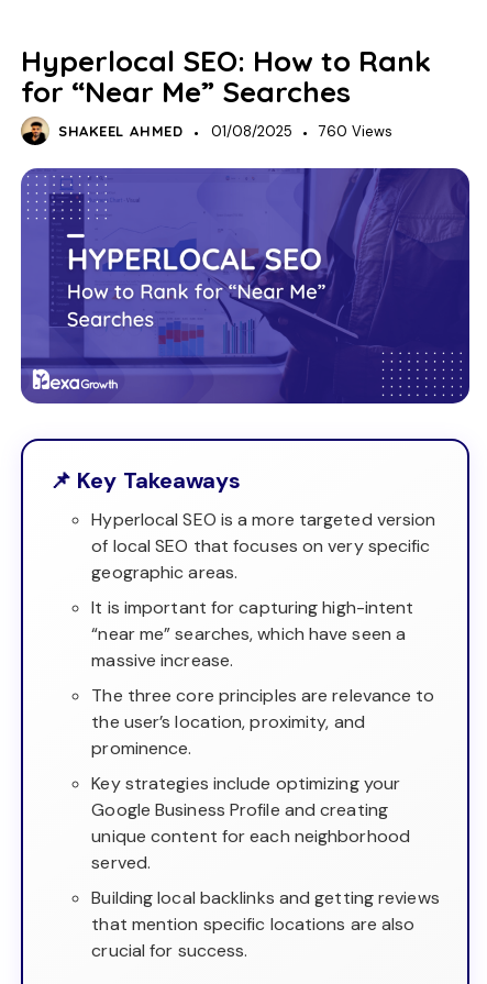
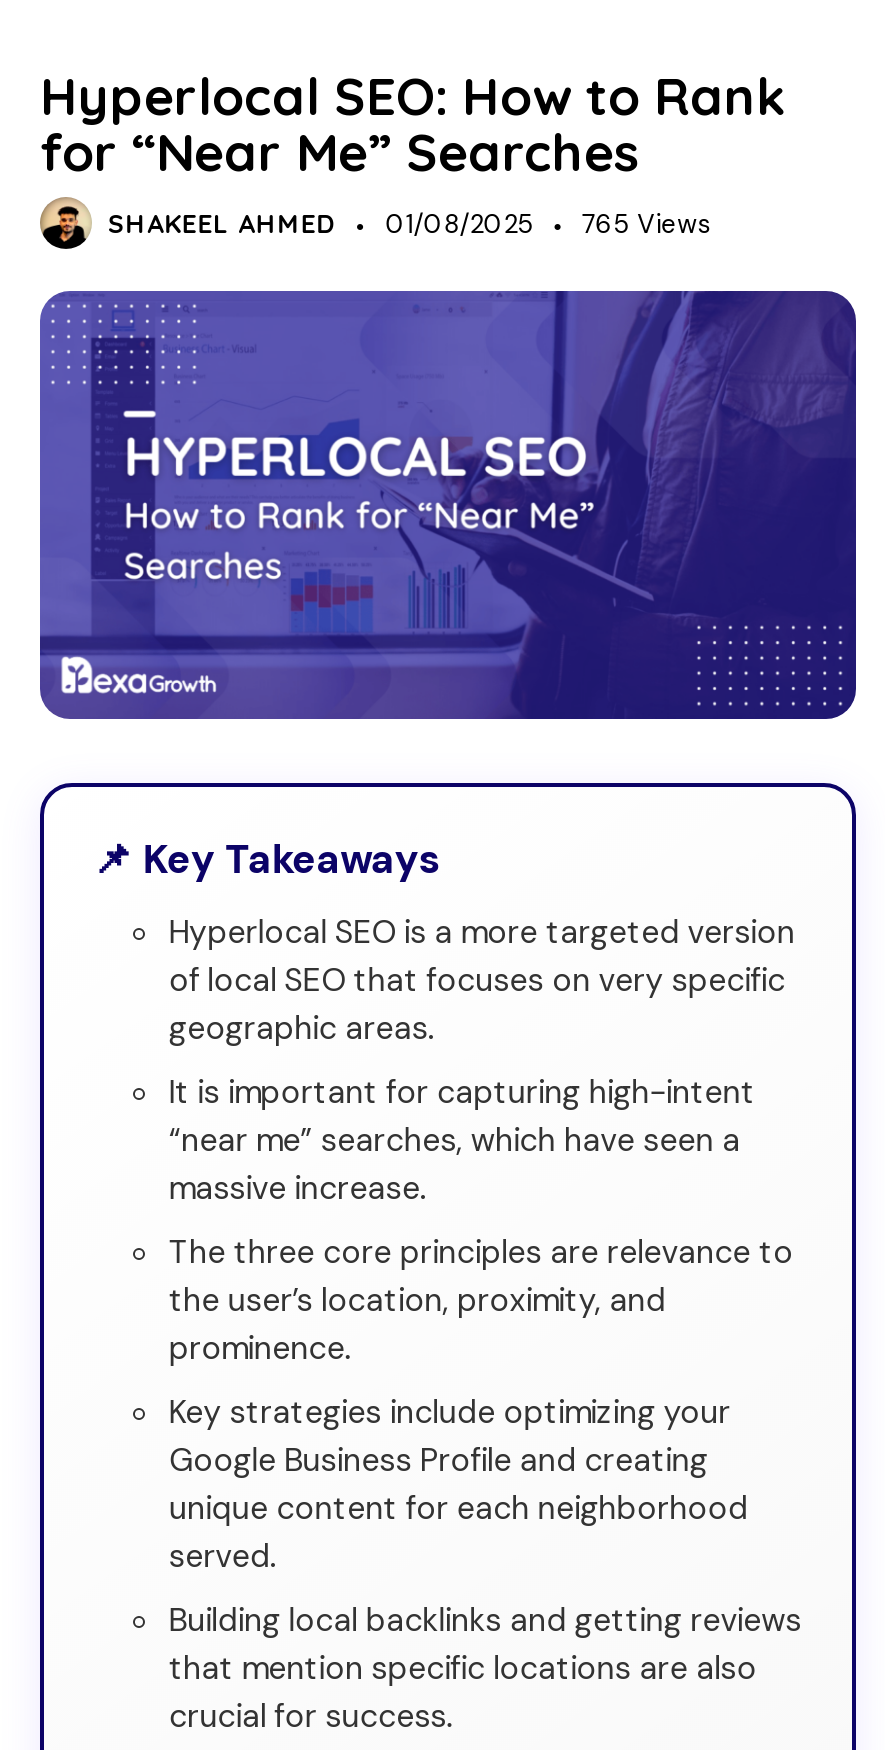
[58,122,392,141] SHAKEEL AHMED 01/08/2025 760 Views -> [108,207,711,241] SHAKEEL AHMED 01/08/2025 765 Views

